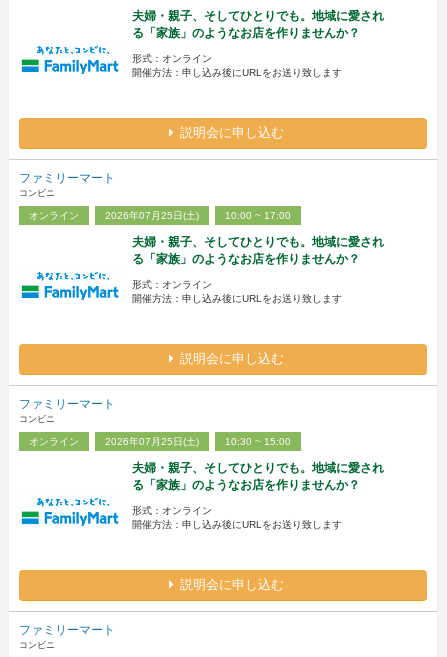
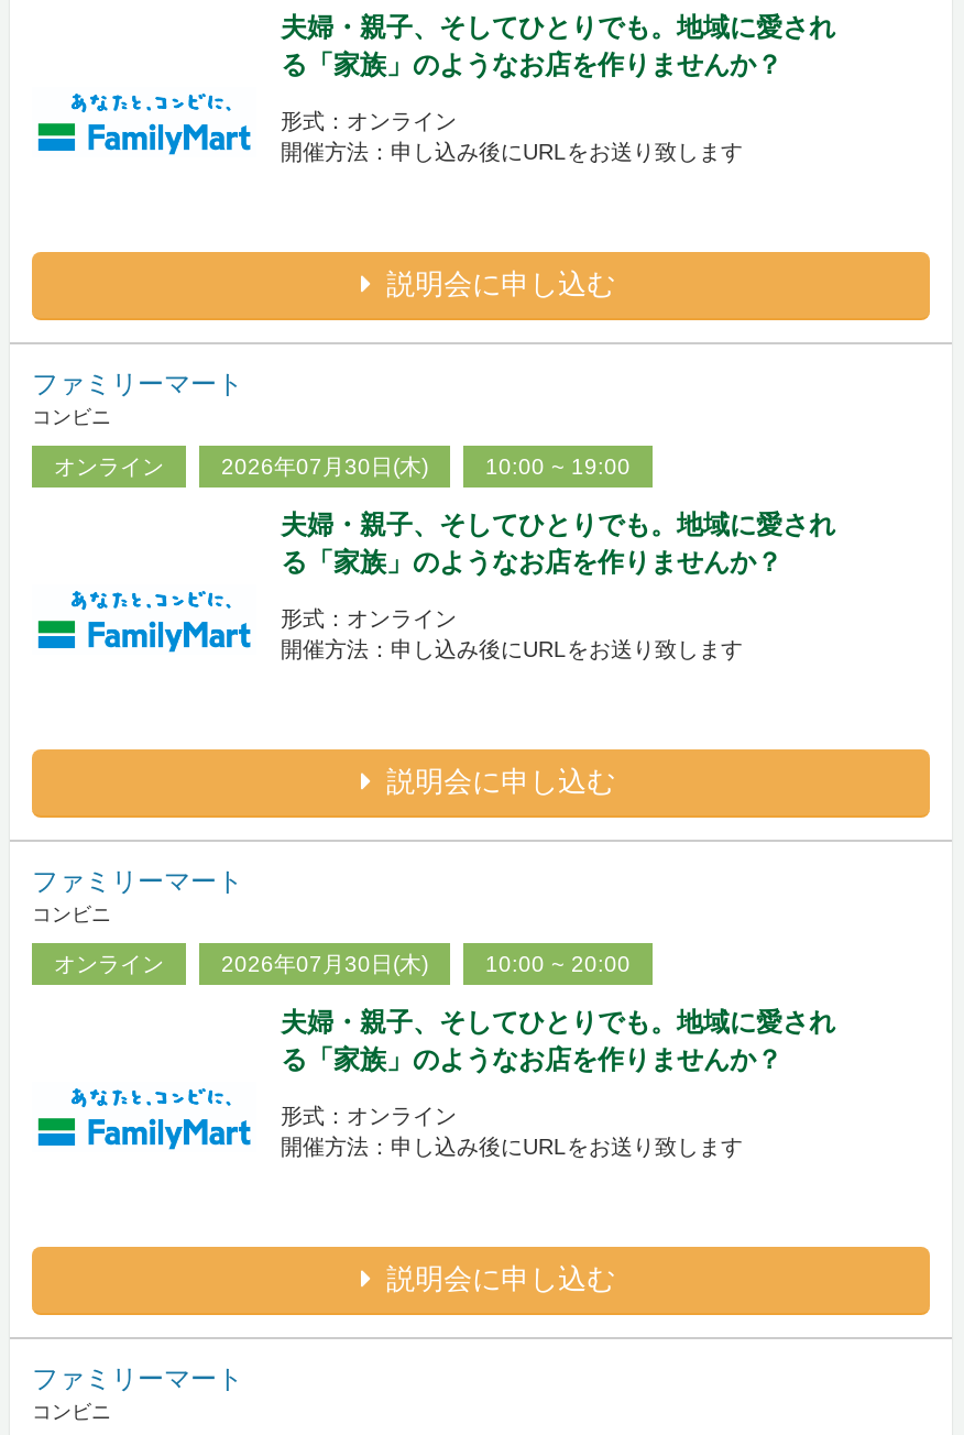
[105,210,199,221] 2026年07月25日(土) -> [221,454,428,479] 2026年07月30日(木)
[225,210,291,221] 10:00 ~ 17:00 -> [485,454,631,479] 10:00 ~ 19:00
[105,436,199,447] 2026年07月25日(土) -> [221,952,428,976] 2026年07月30日(木)
[225,436,291,447] 10:30 ~ 15:00 -> [485,952,631,976] 10:00 ~ 20:00

